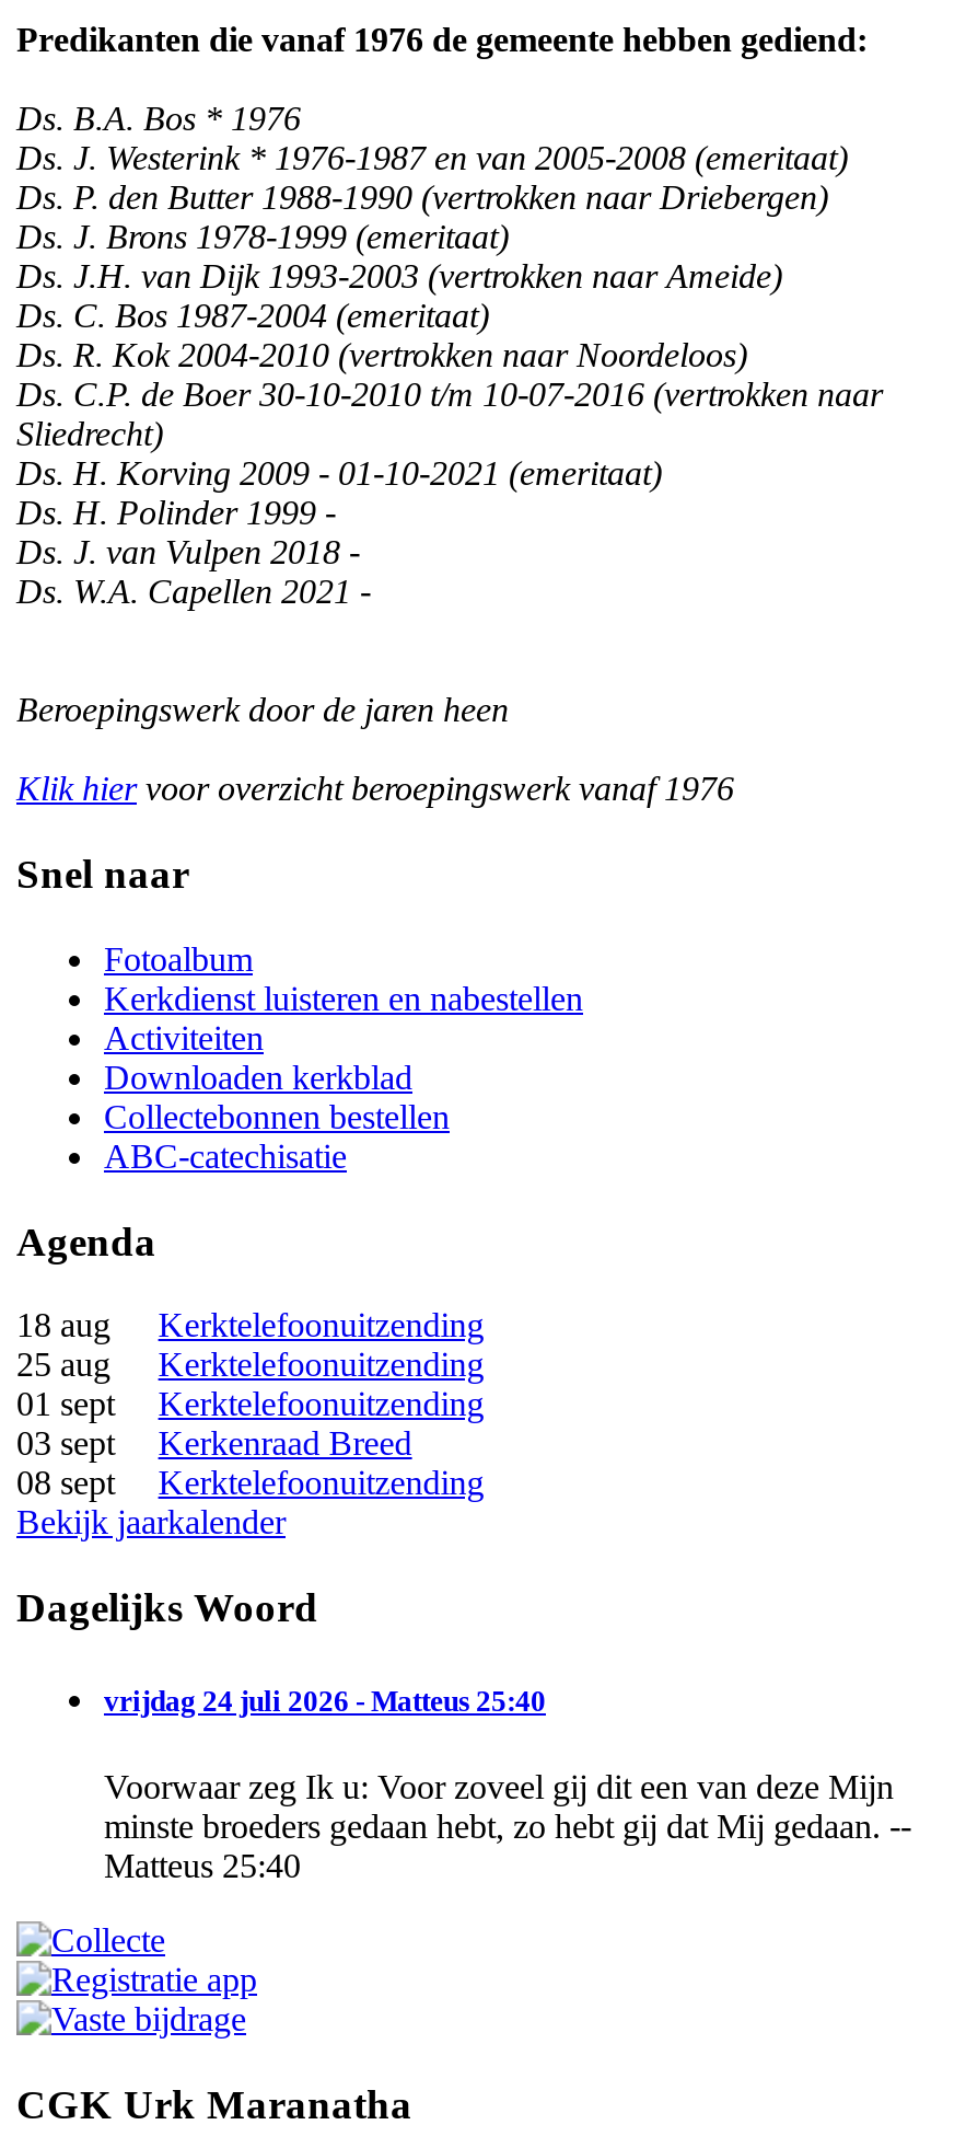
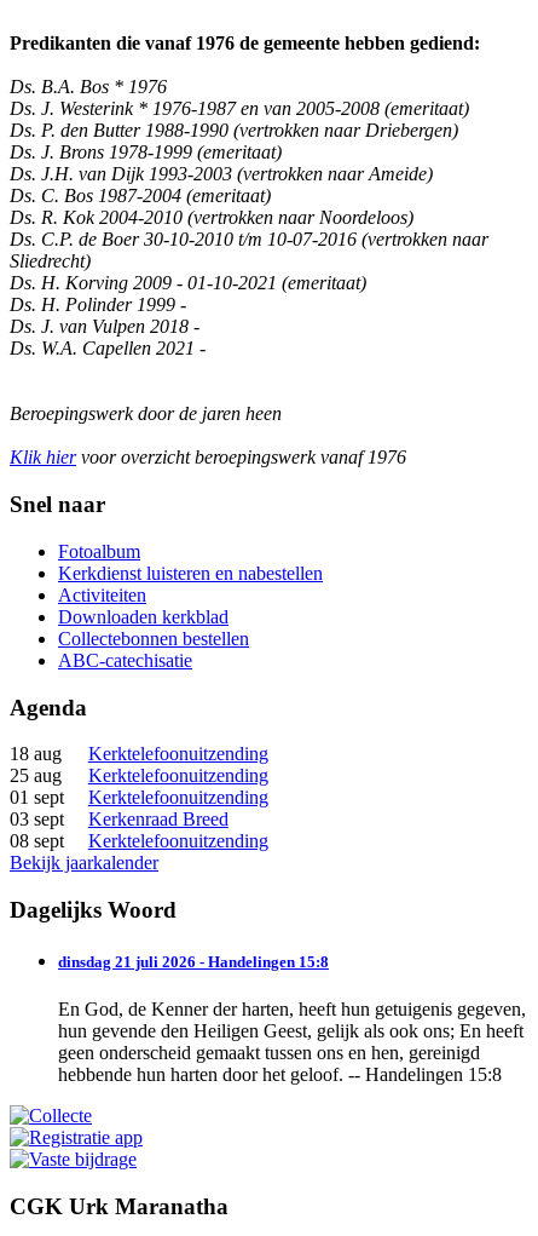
[104,1685,546,1718] vrijdag 24 juli 2026 - Matteus 25:40 -> [58,953,329,971] dinsdag 21 juli 2026 - Handelingen 15:8
[104,1769,911,1885] Voorwaar zeg Ik u: Voor zoveel gij dit een van deze Mijn | minste broeders gedaan hebt, zo hebt gij dat Mij gedaan. -- | Matteus 25:40 -> [58,999,526,1085] En God, de Kenner der harten, heeft hun getuigenis gegeven, | hun gevende den Heiligen Geest, gelijk als ook ons; En heeft | geen onderscheid gemaakt tussen ons en hen, gereinigd | hebbende hun harten door het geloof. -- Handelingen 15:8

